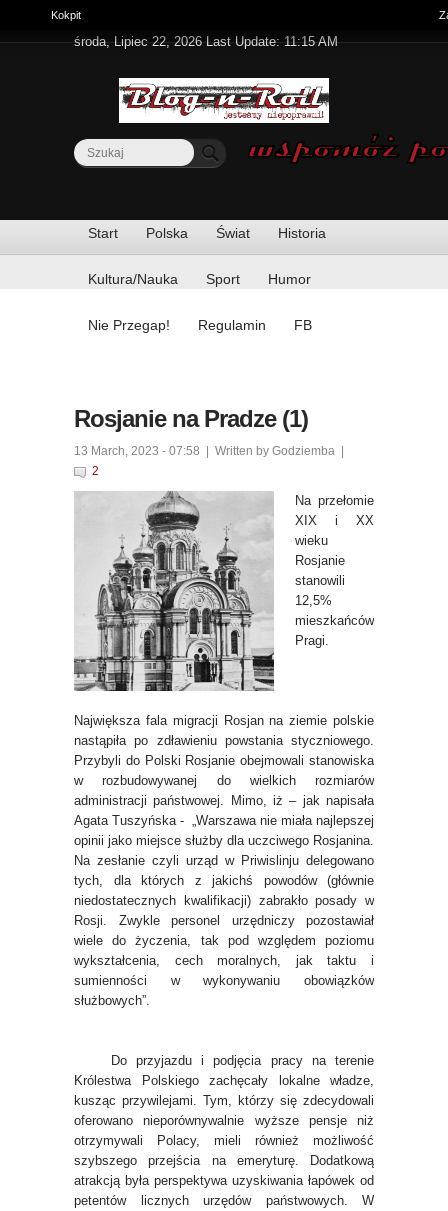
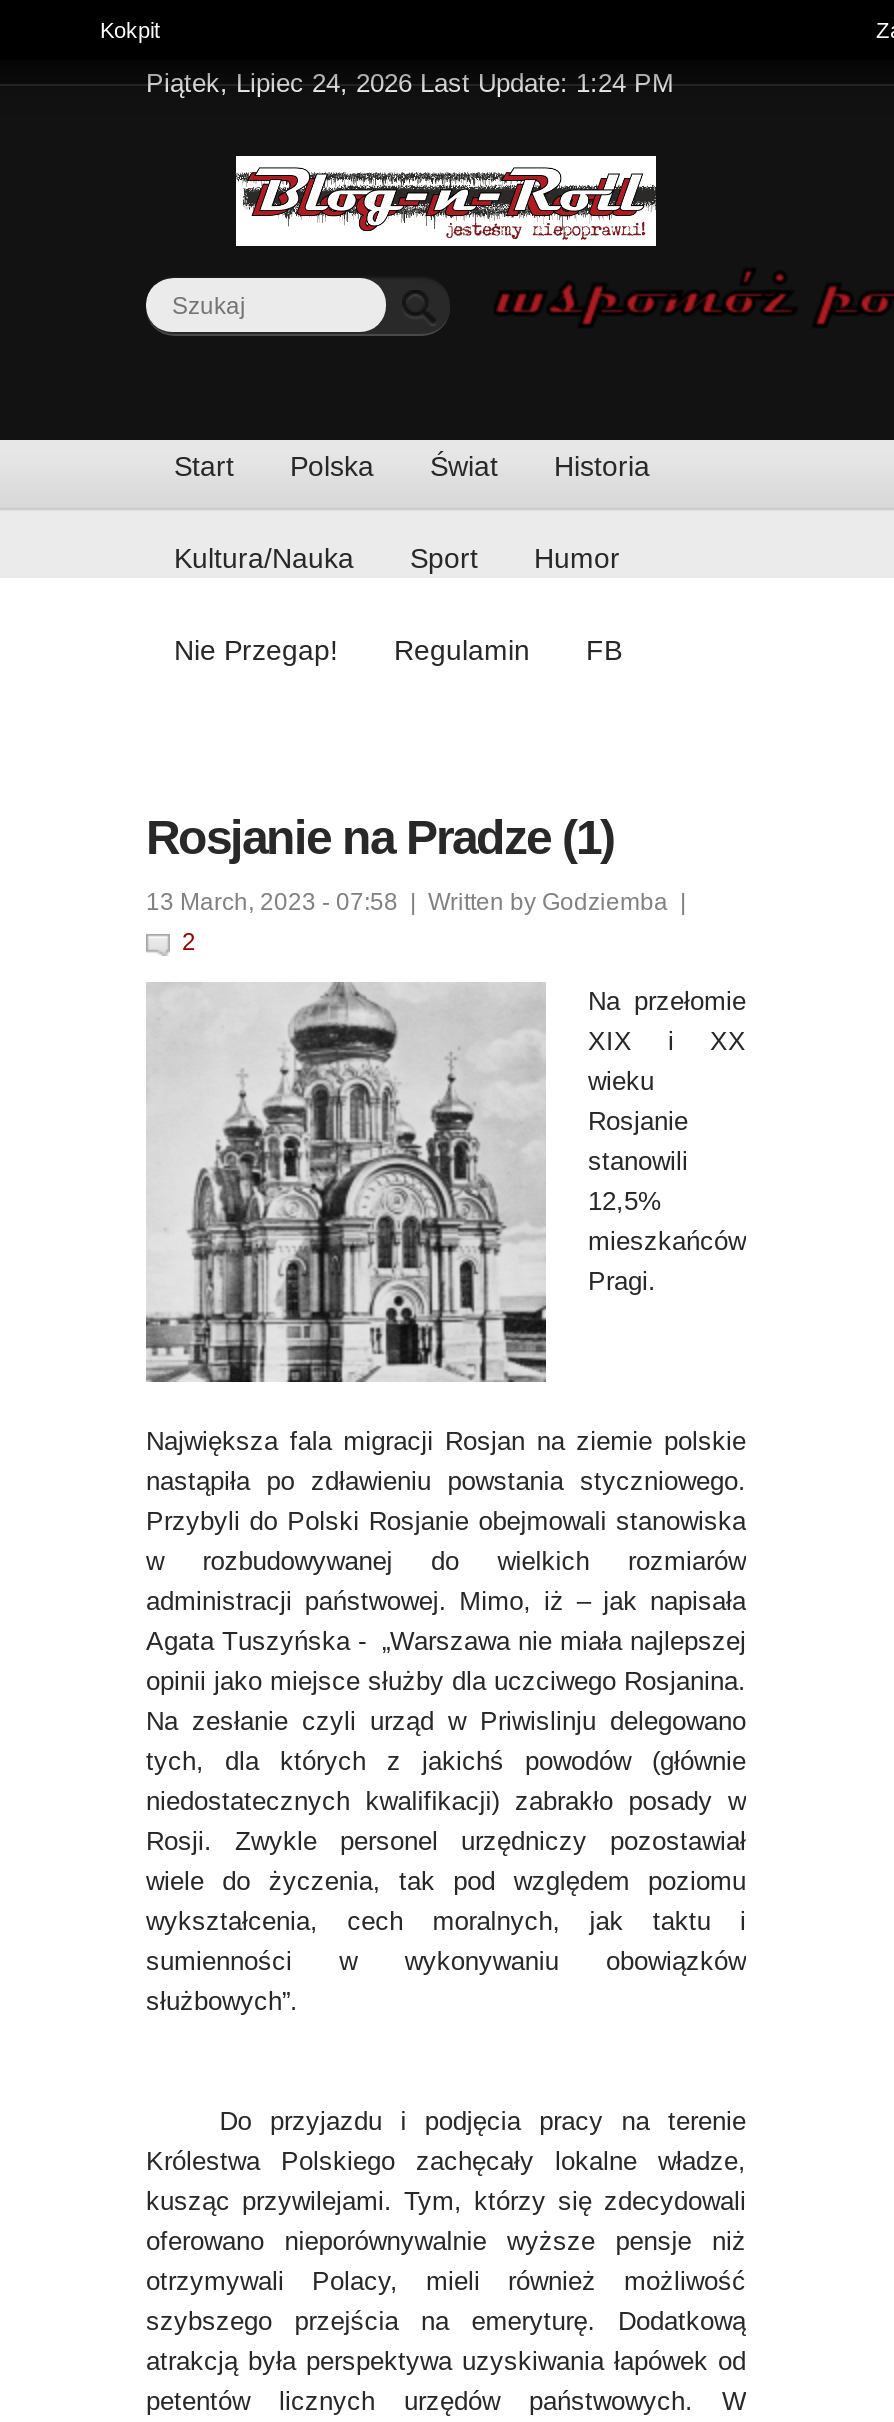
[74,34,338,49] środa, Lipiec 22, 2026 Last Update: 11:15 AM -> [146,68,674,98] Piątek, Lipiec 24, 2026 Last Update: 1:24 PM

